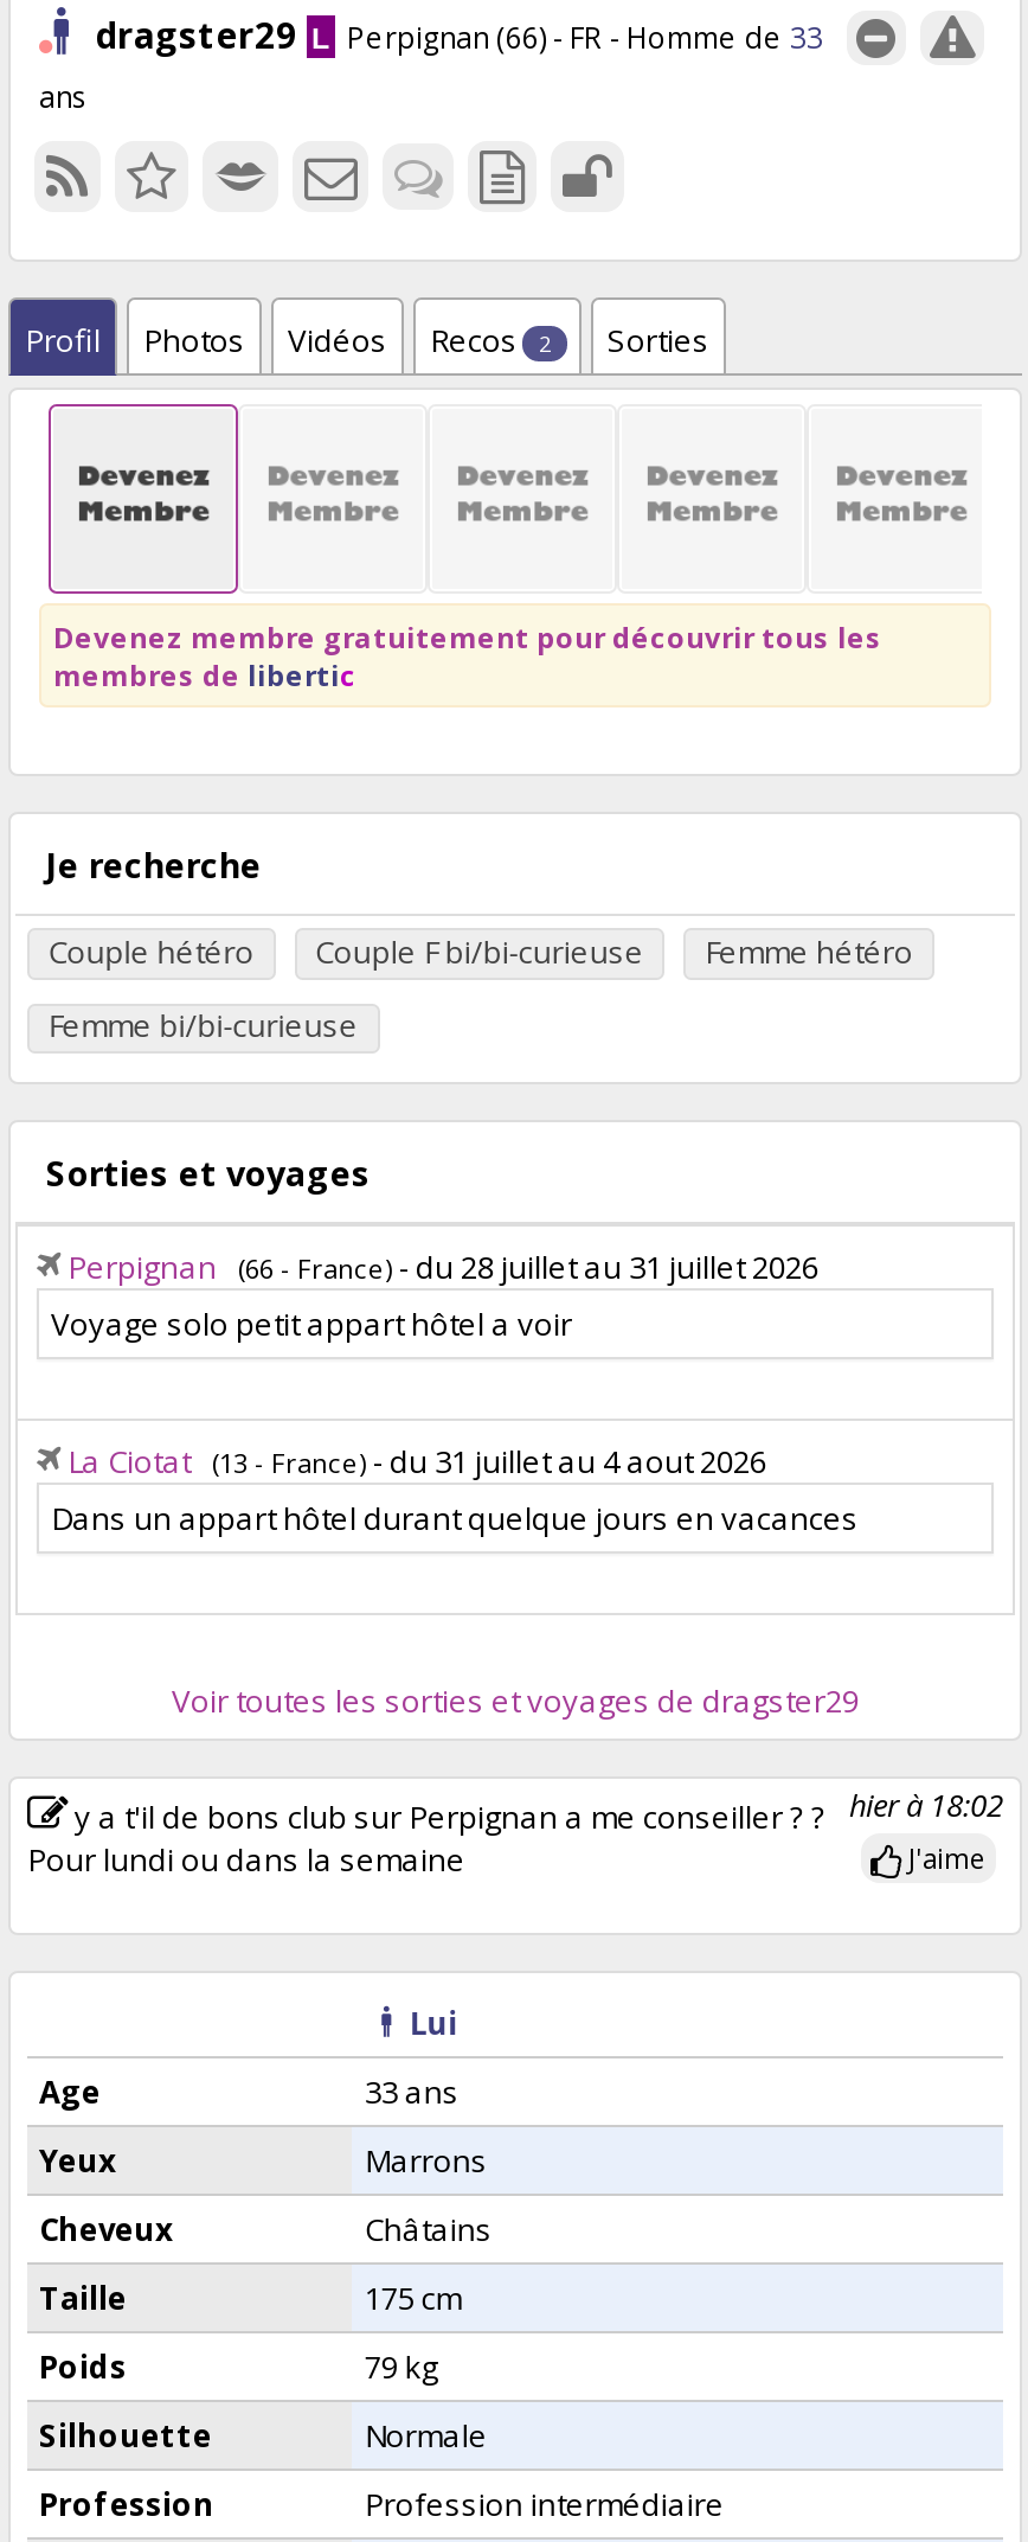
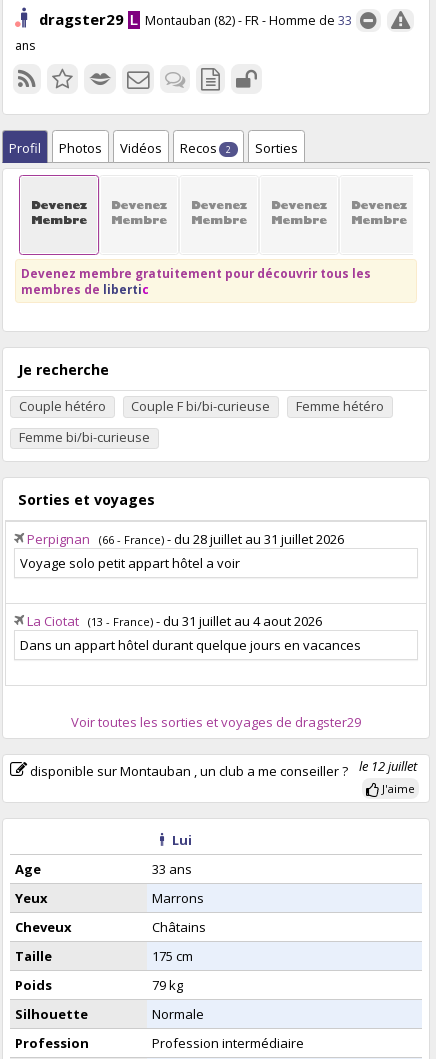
[347,18,823,58] Perpignan (66) - FR - Homme de 33 -> [145,12,352,29] Montauban (82) - FR - Homme de 33
[27,1796,825,1881] y a t'il de bons club sur Perpignan a me conseiller ? ? | Pour lundi ou dans la semaine -> [27,762,348,780] disponible sur Montauban , un club a me conseiller ?
[849,1784,1003,1827] hier à 18:02 -> [359,757,417,775] le 12 juillet

